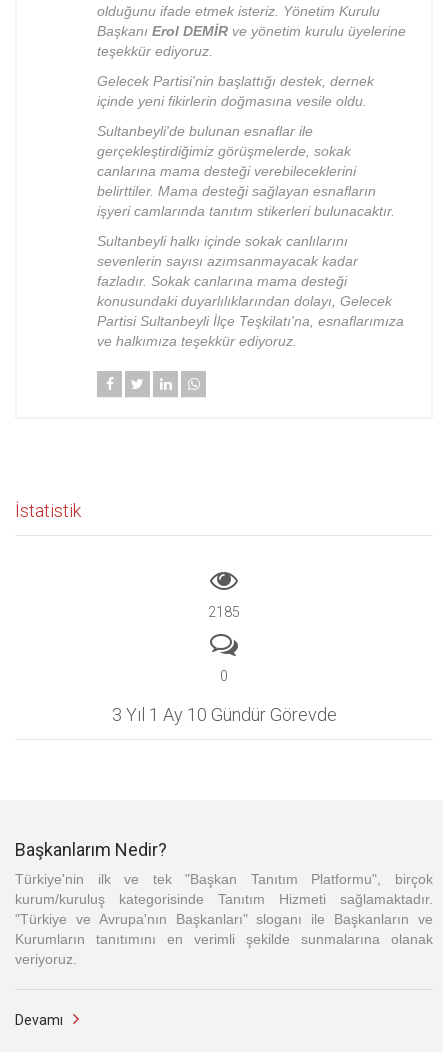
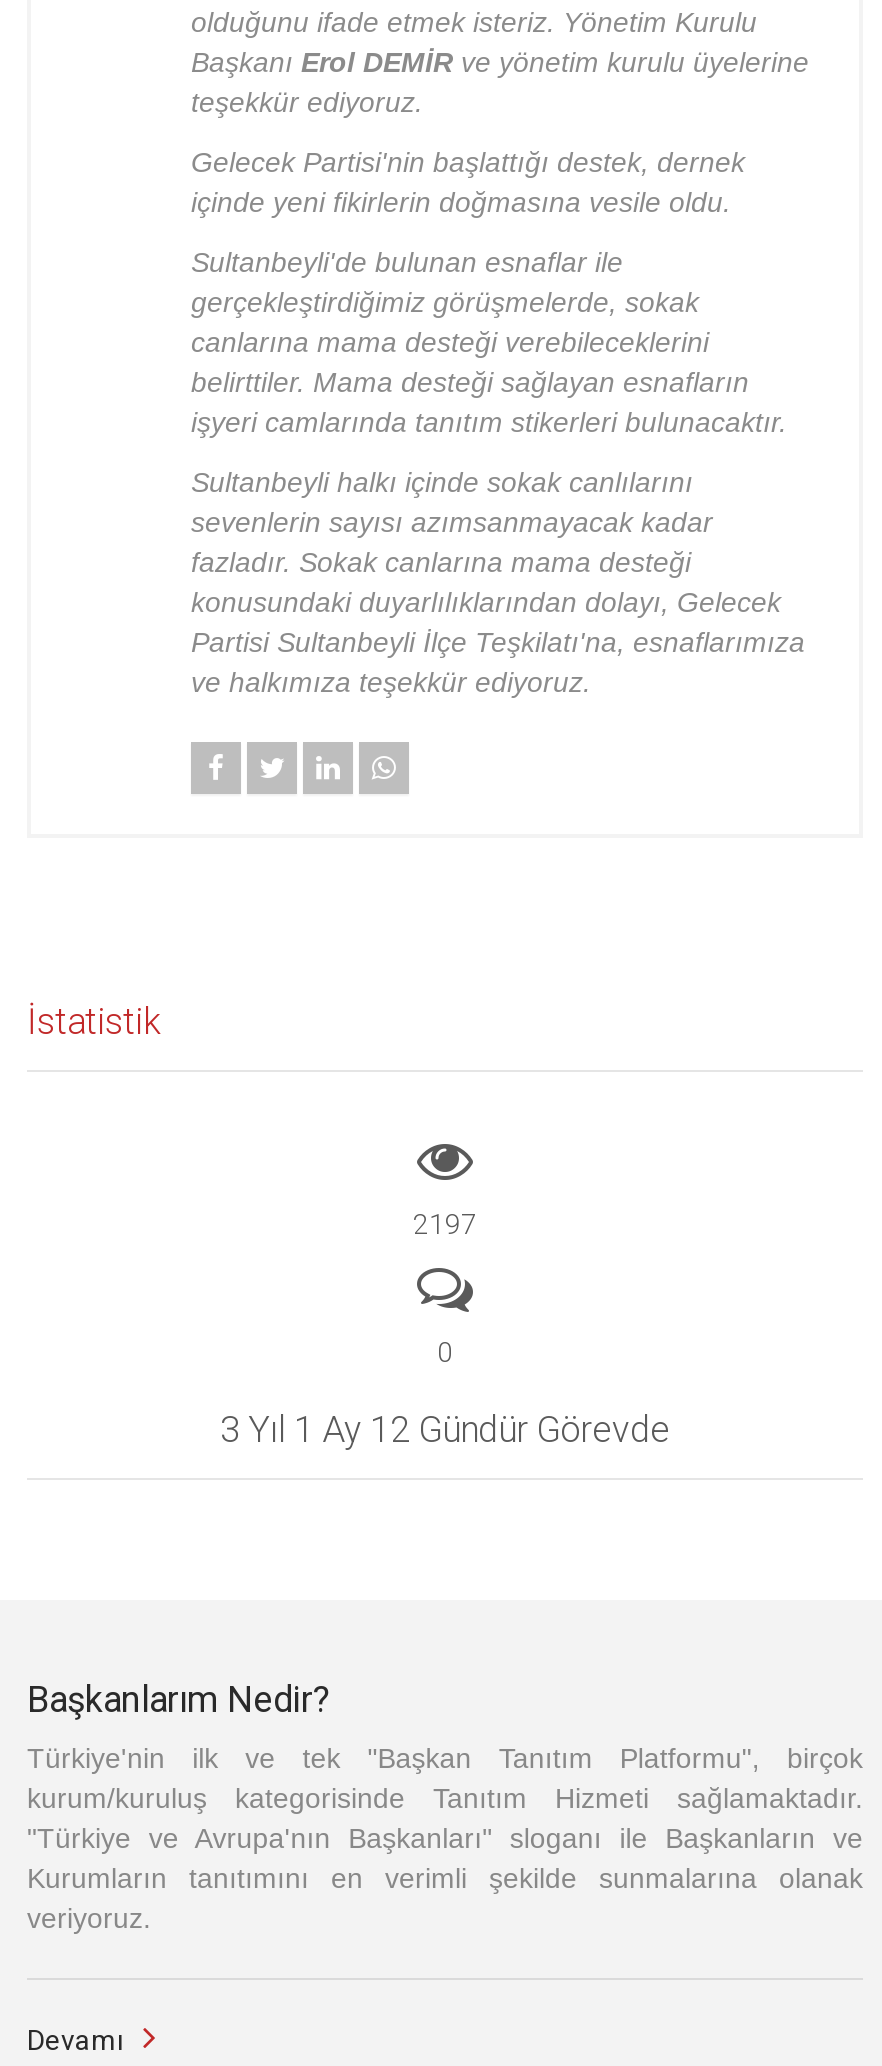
[208,604,240,620] 2185 -> [413,1207,477,1239] 2197
[111,704,336,725] 3 Yıl 1 Ay 10 Gündür Görevde -> [220,1407,670,1449] 3 Yıl 1 Ay 12 Gündür Görevde

